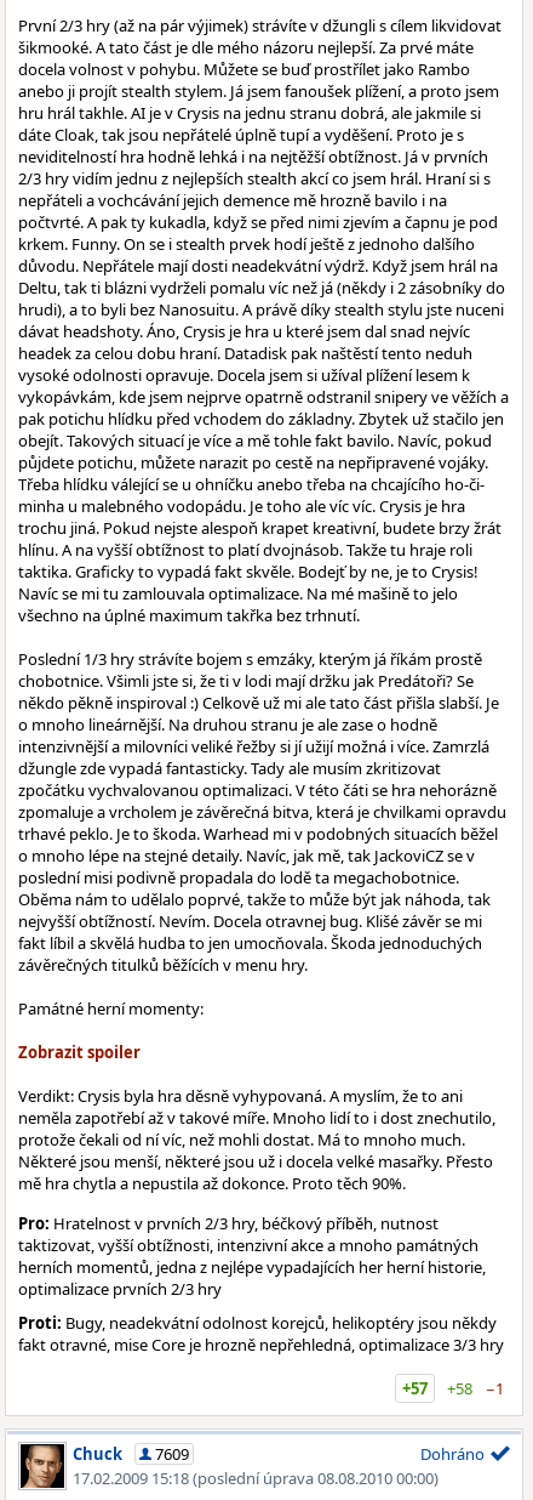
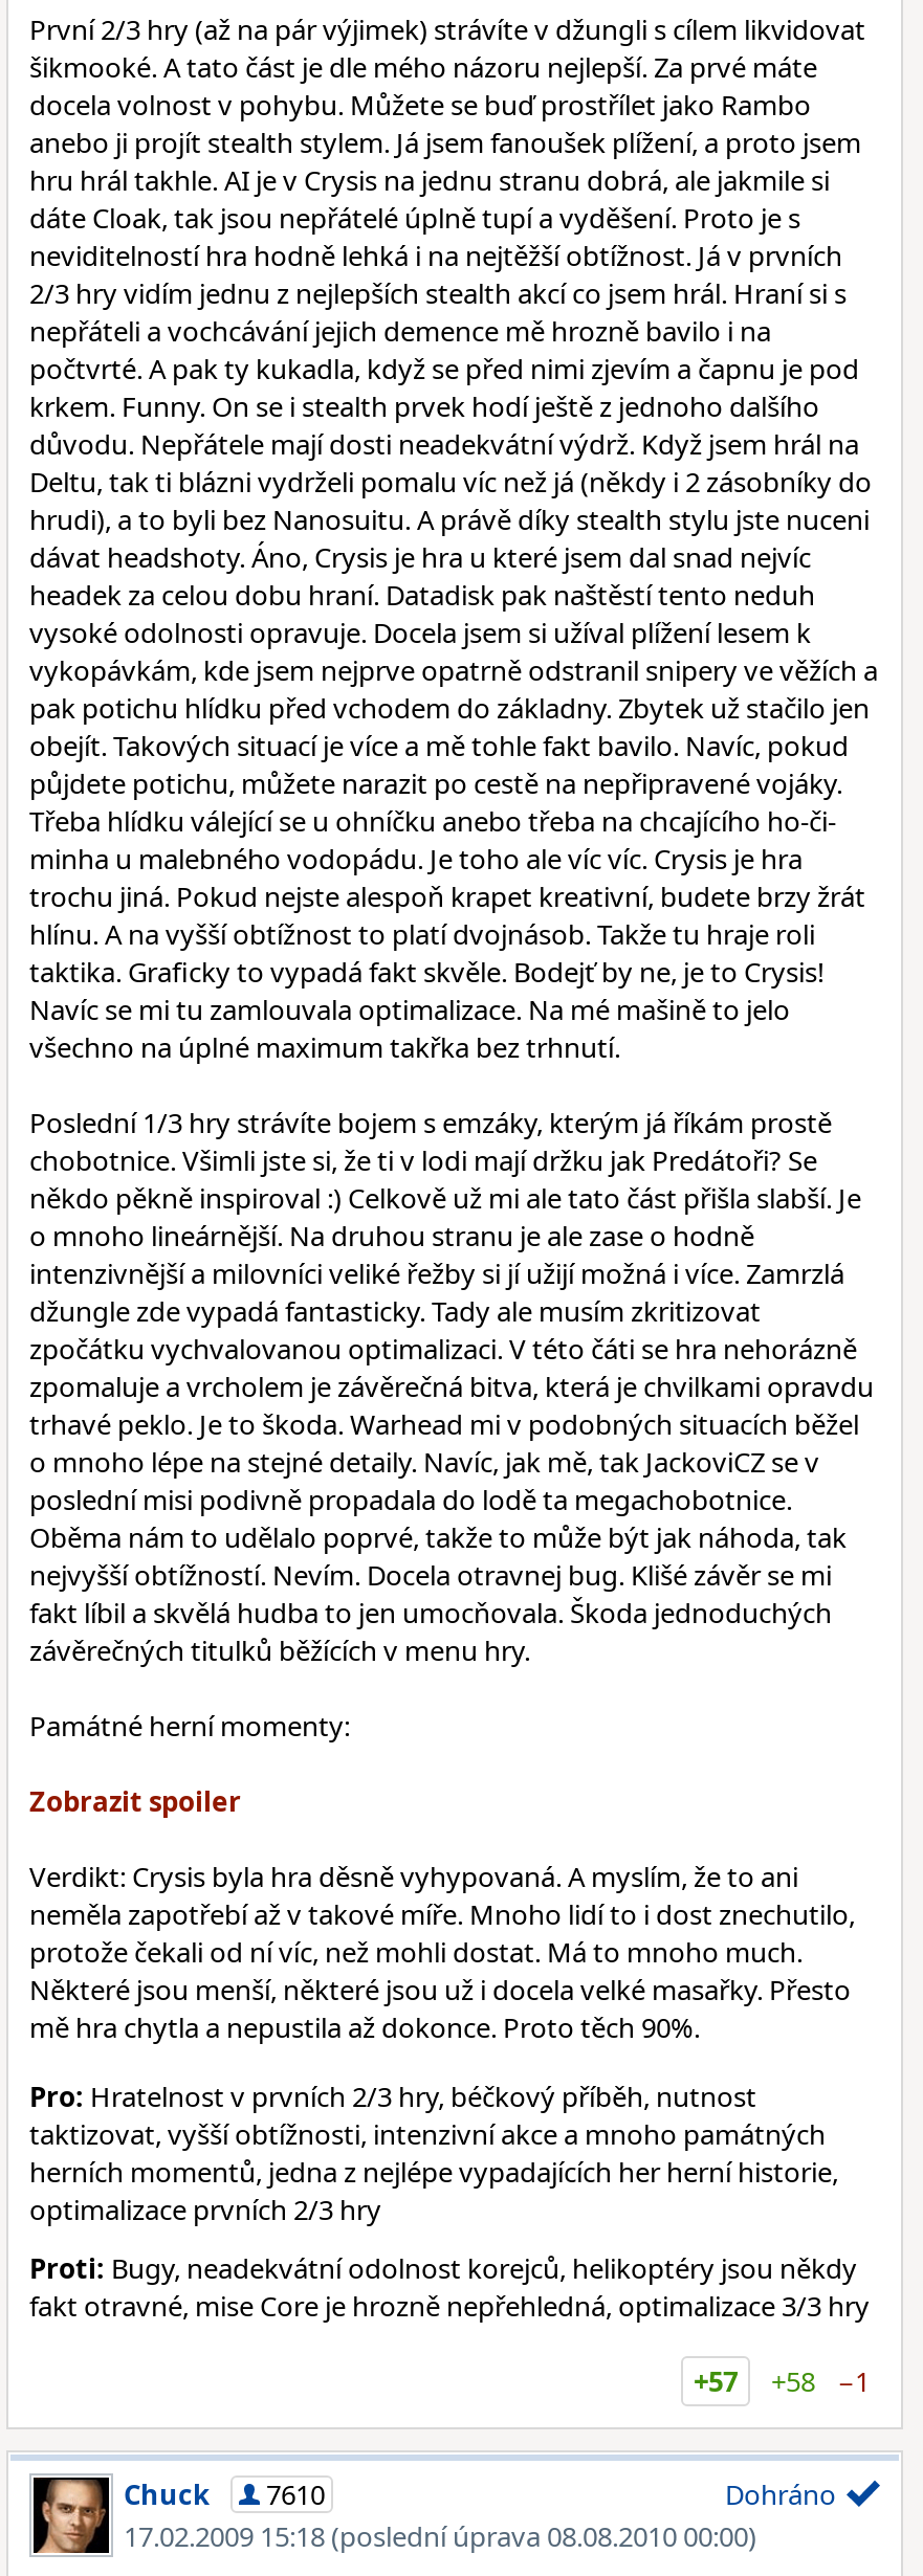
[73,1443,189,1465] Chuck 7609 -> [124,2475,325,2513] Chuck 7610

